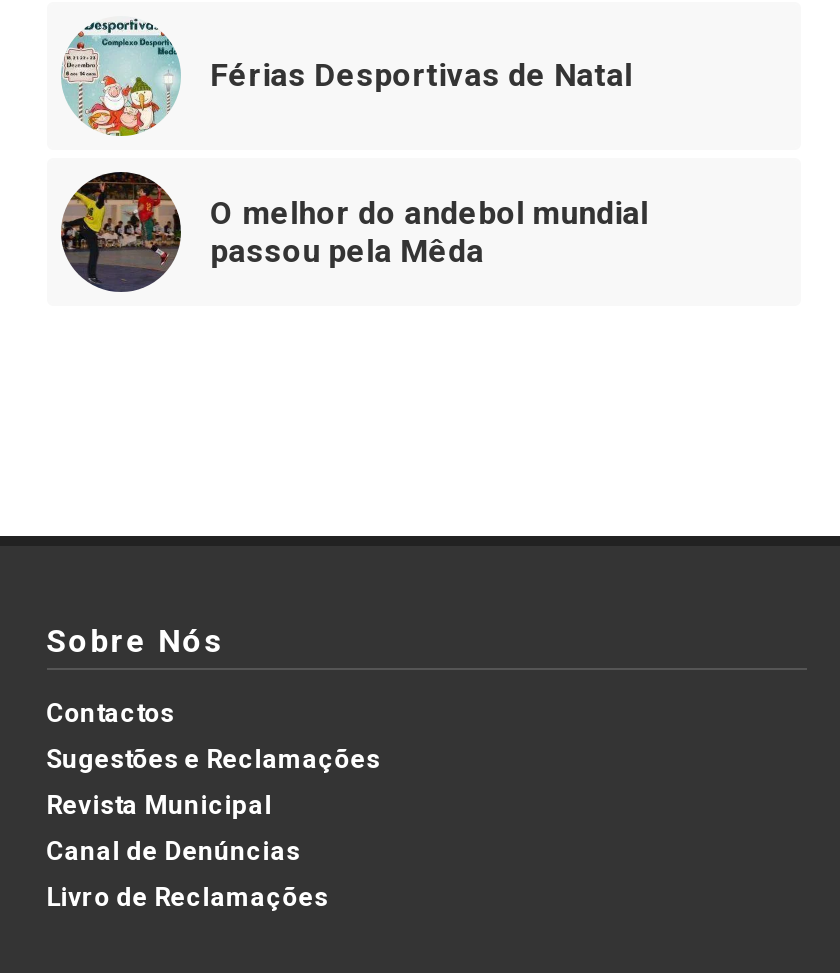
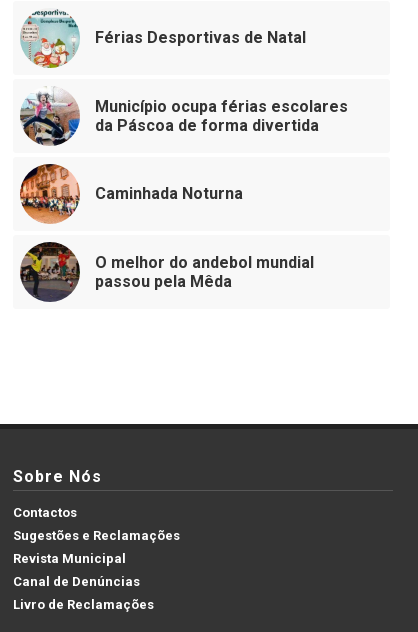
none -> [19,163,243,224] [image] | Caminhada Noturna
none -> [20,92,348,146] [image] | Município ocupa férias escolares | da Páscoa de forma divertida

